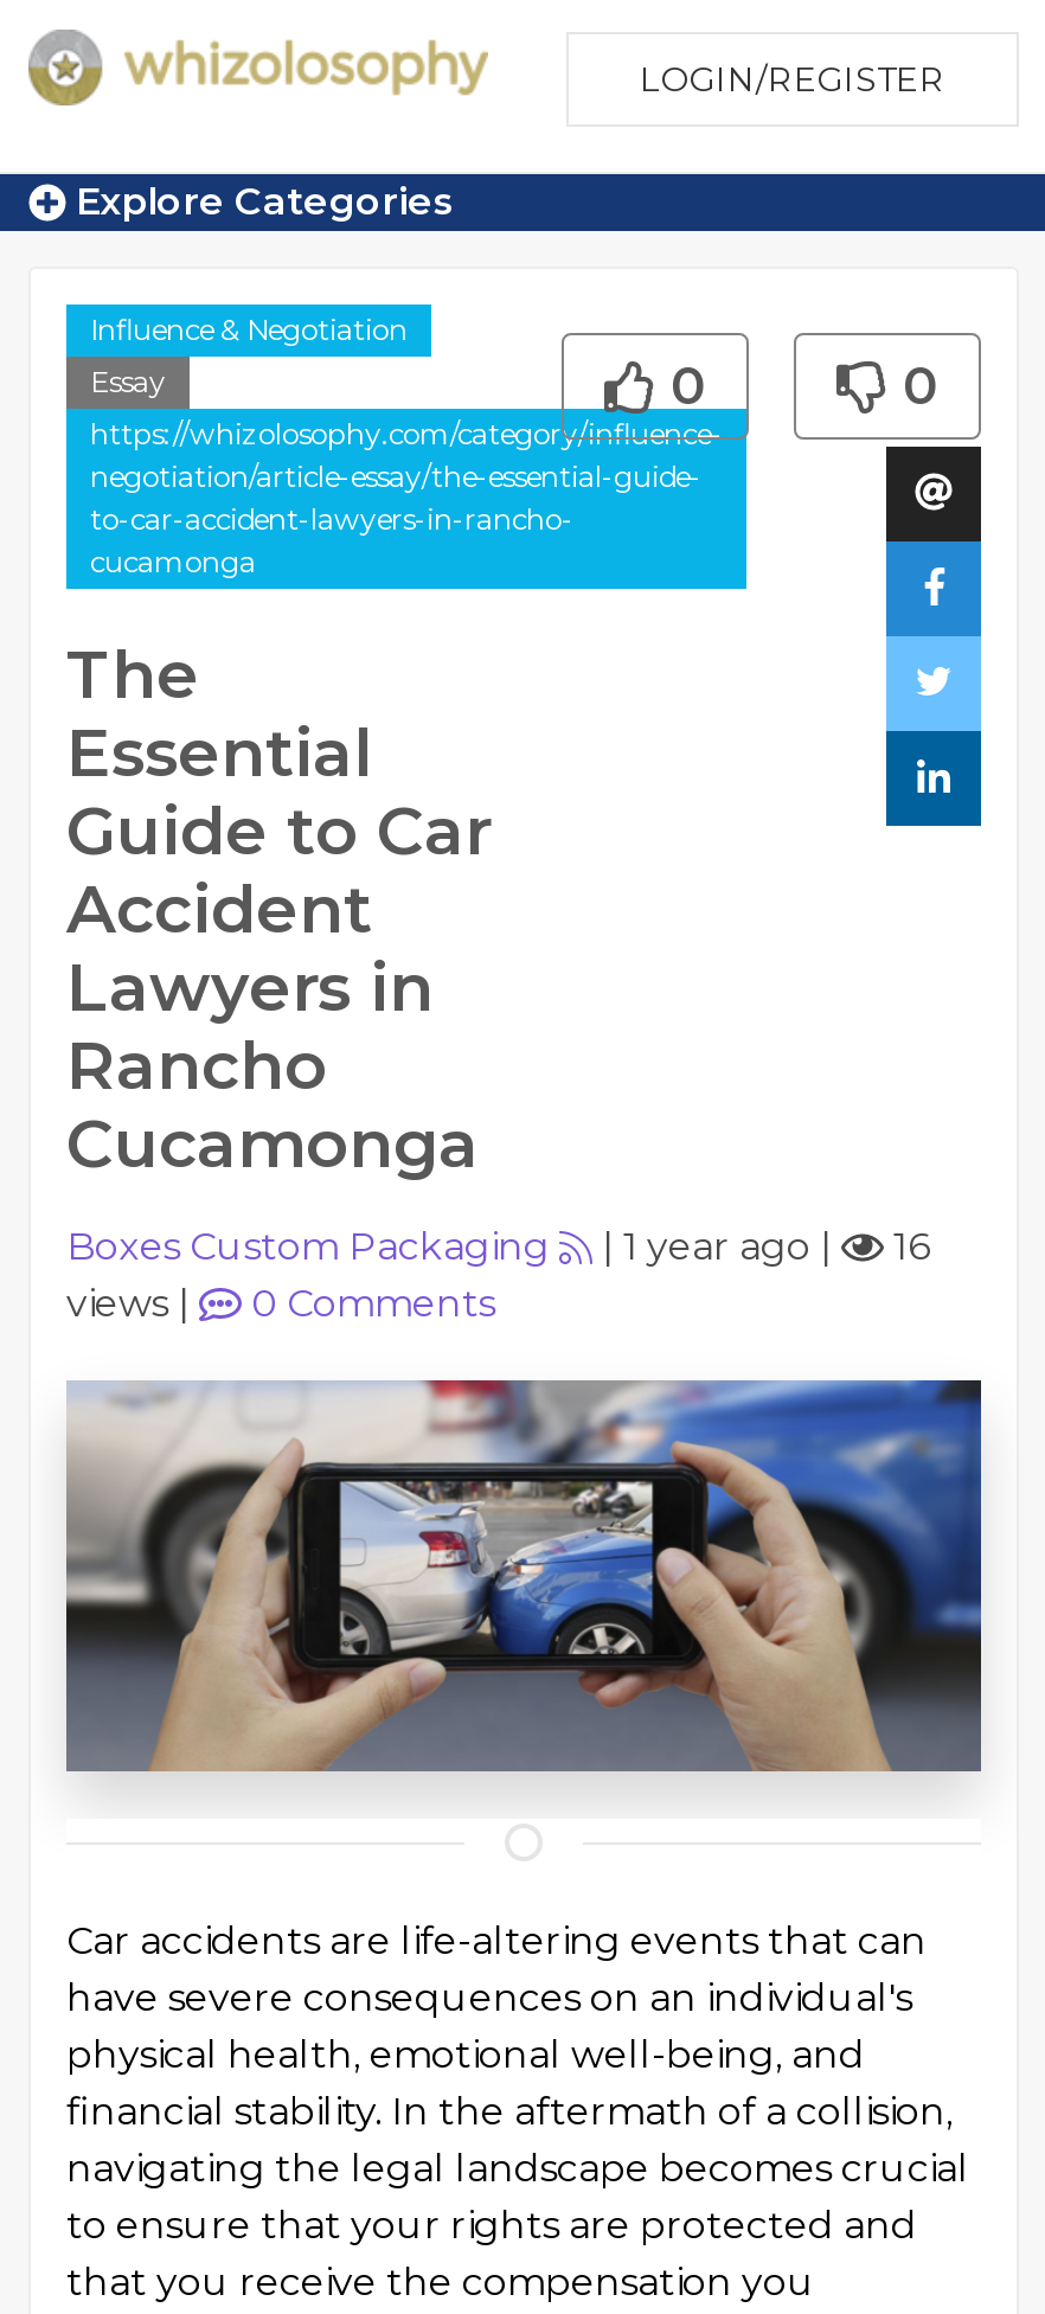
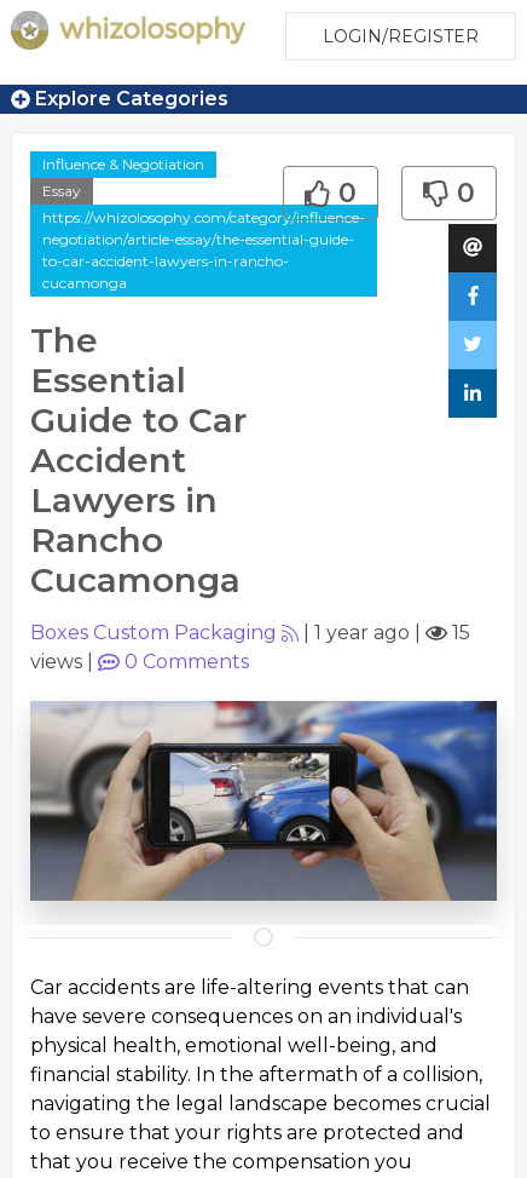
[884,1224,929,1269] 16 -> [447,621,470,644] 15

